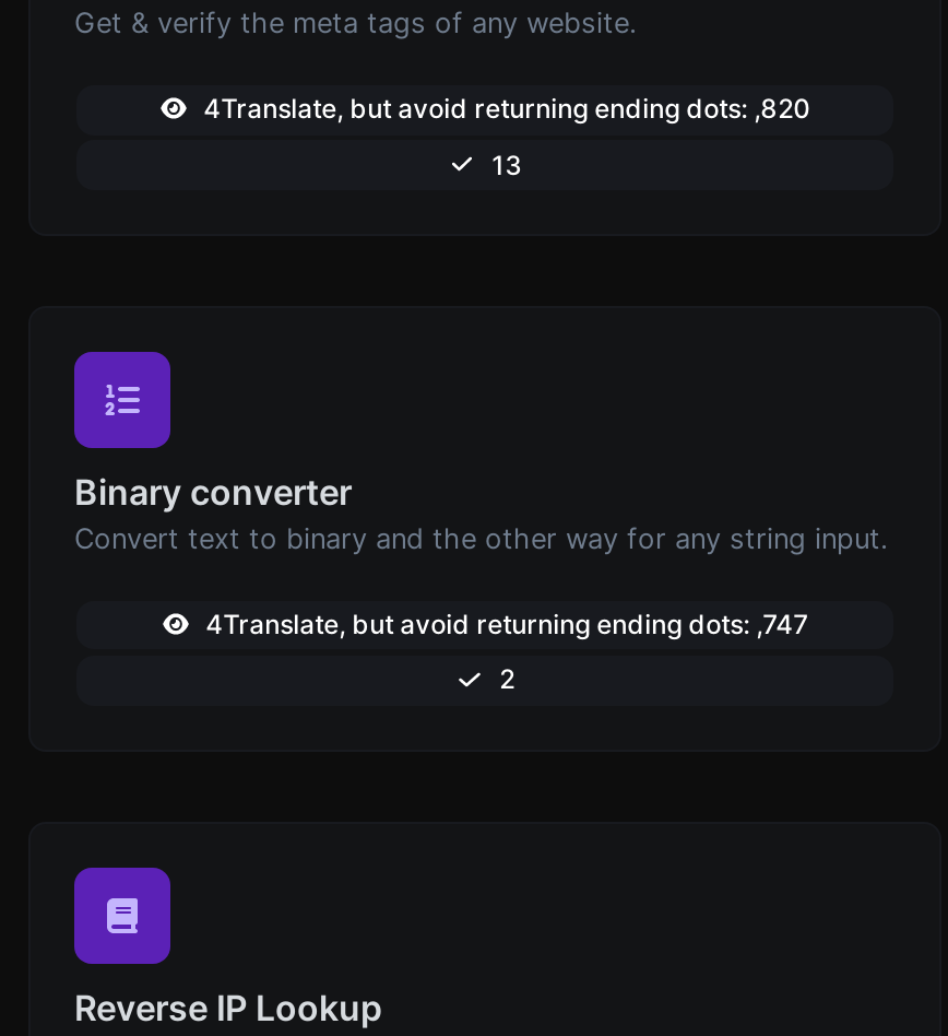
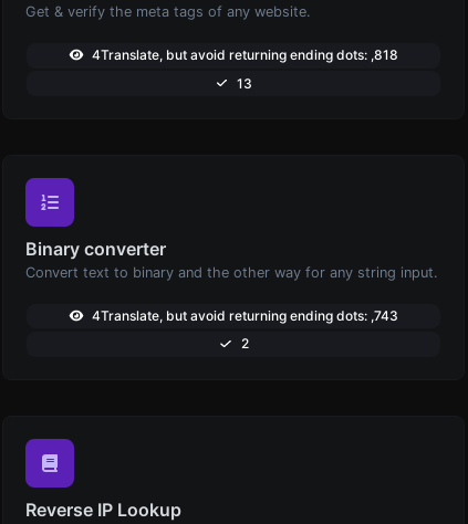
[197,92,811,125] 4Translate, but avoid returning ending dots: ,820 -> [88,47,398,63] 4Translate, but avoid returning ending dots: ,818
[199,608,808,640] 4Translate, but avoid returning ending dots: ,747 -> [88,307,398,324] 4Translate, but avoid returning ending dots: ,743

